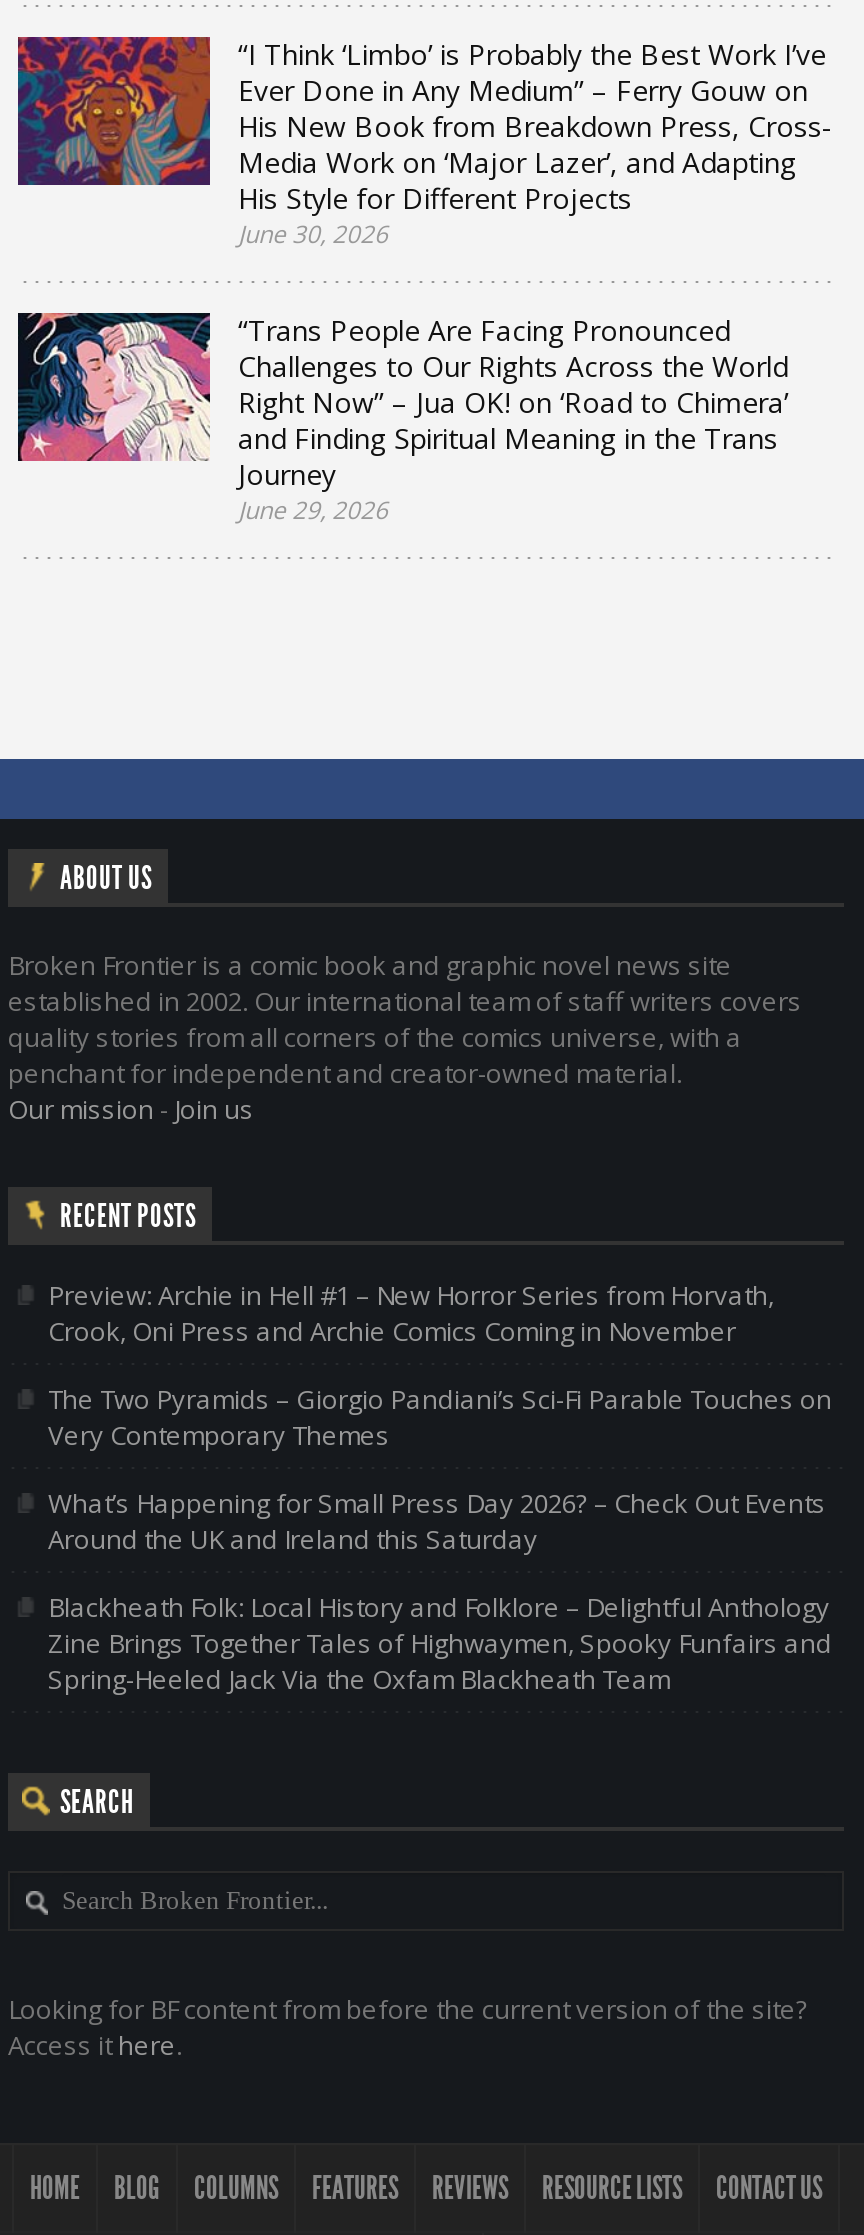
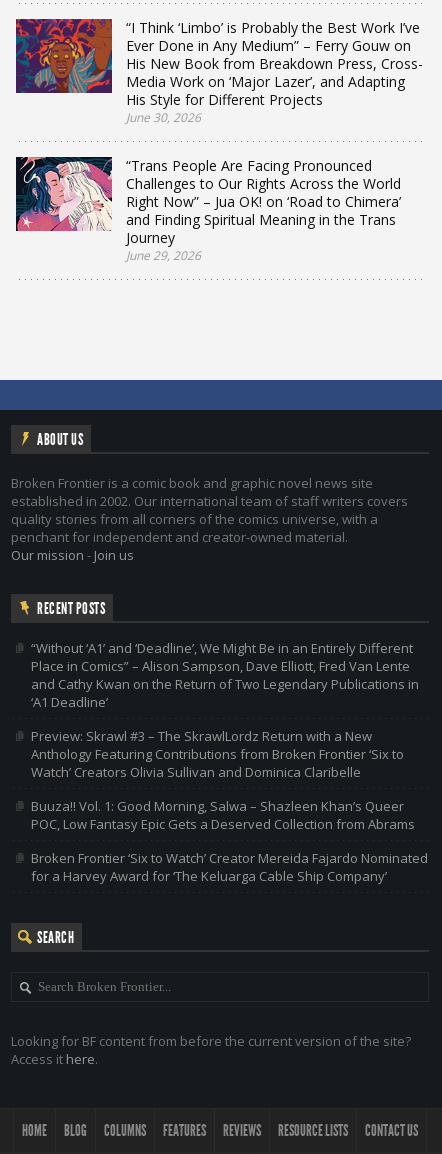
[48,1277,774,1349] Preview: Archie in Hell #1 – New Horror Series from Horvath, | Crook, Oni Press and Archie Comics Coming in November -> [31,639,419,711] “Without ‘A1’ and ‘Deadline’, We Might Be in an Entirely Different | Place in Comics” – Alison Sampson, Dave Elliott, Fred Van Lente | and Cathy Kwan on the Return of Two Legendary Publications in | ‘A1 Deadline’
[48,1381,832,1453] The Two Pyramids – Giorgio Pandiani’s Sci-Fi Parable Touches on | Very Contemporary Themes -> [31,727,404,781] Preview: Skrawl #3 – The SkrawlLordz Return with a New | Anthology Featuring Contributions from Broken Frontier ‘Six to | Watch’ Creators Olivia Sullivan and Dominica Claribelle
[48,1485,826,1557] What’s Happening for Small Press Day 2026? – Check Out Events | Around the UK and Ireland this Saturday -> [31,797,415,833] Buuza!! Vol. 1: Good Morning, Salwa – Shazleen Khan’s Queer | POC, Low Fantasy Epic Gets a Deserved Collection from Abrams
[48,1589,832,1697] Blackheath Folk: Local History and Folklore – Delightful Anthology | Zine Brings Together Tales of Highwaymen, Spooky Funfairs and | Spring-Heeled Jack Via the Oxfam Blackheath Team -> [31,849,428,885] Broken Frontier ‘Six to Watch’ Creator Mereida Fajardo Nominated | for a Harvey Award for ‘The Keluarga Cable Ship Company’

